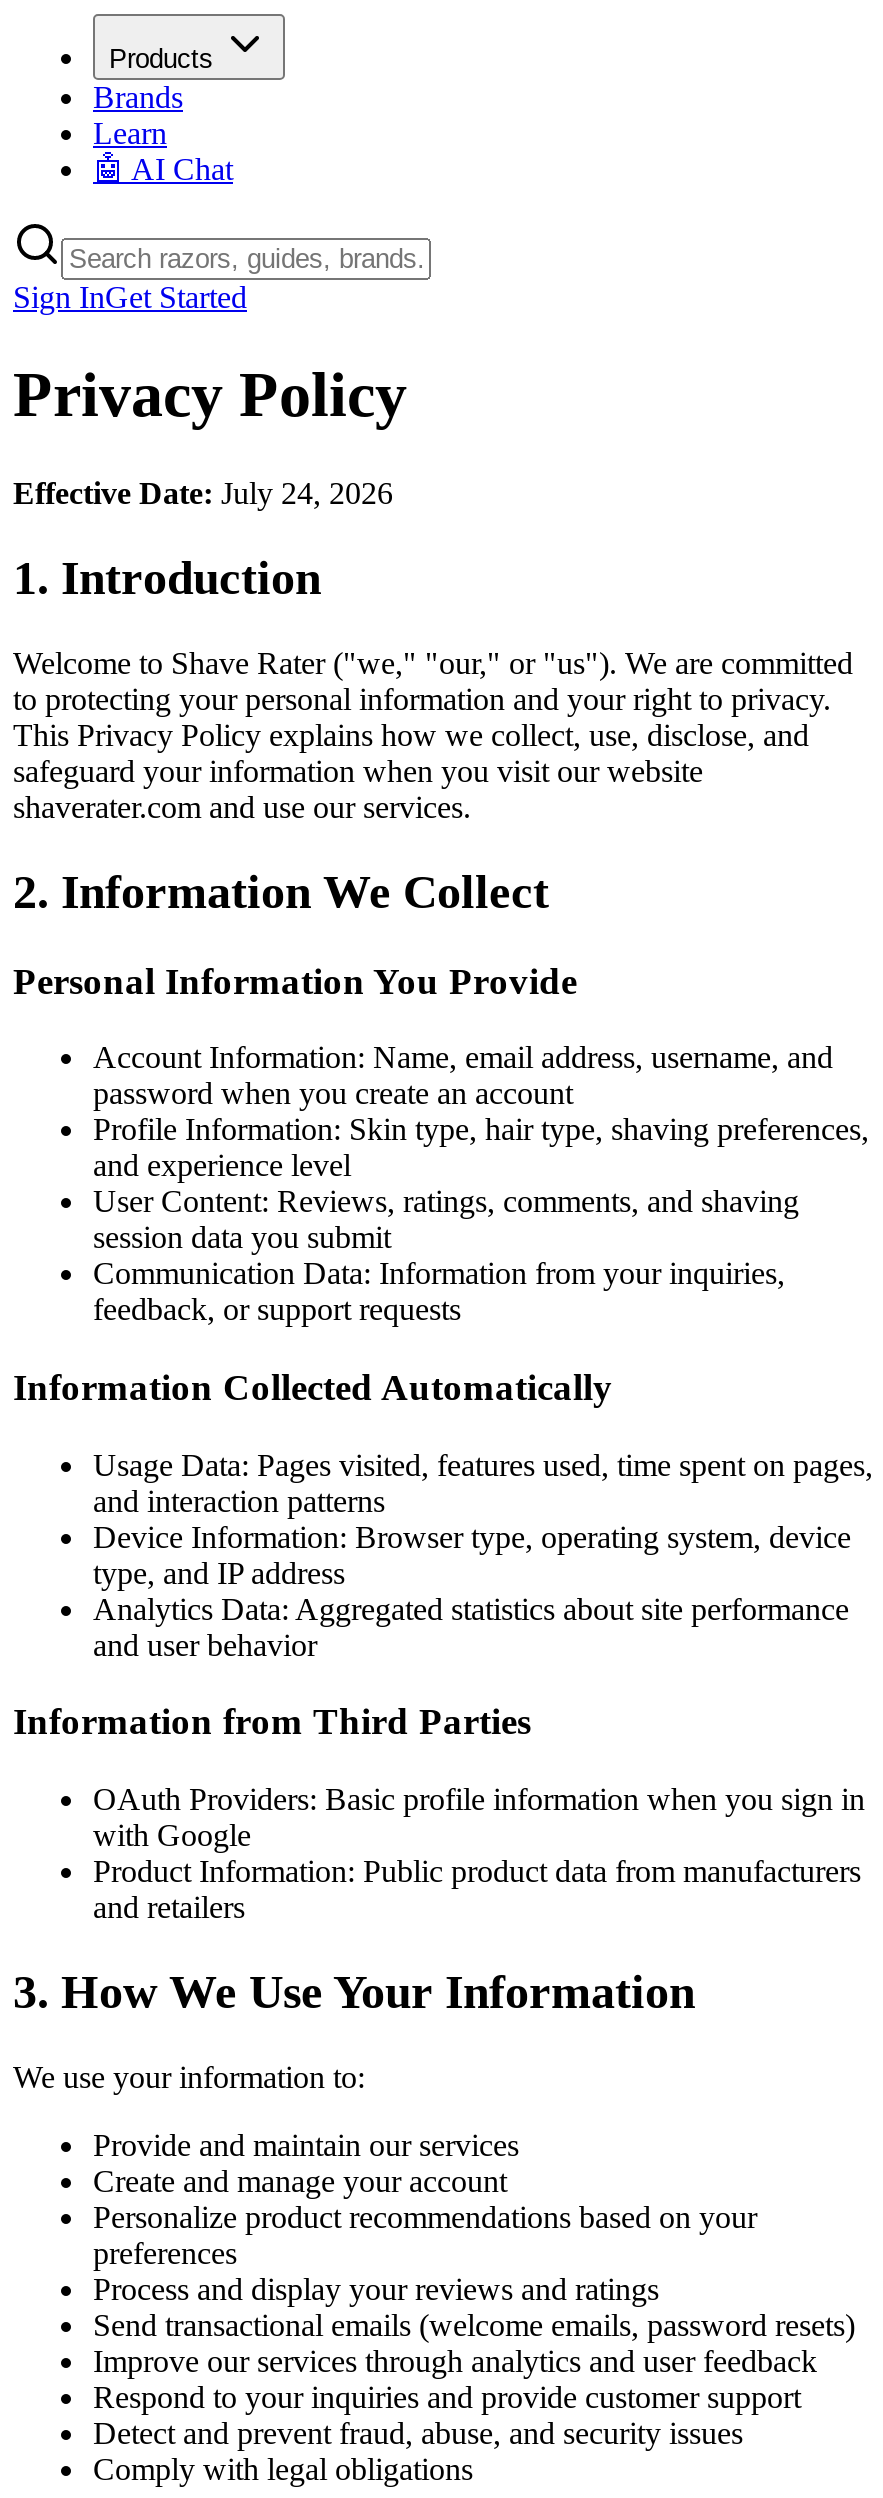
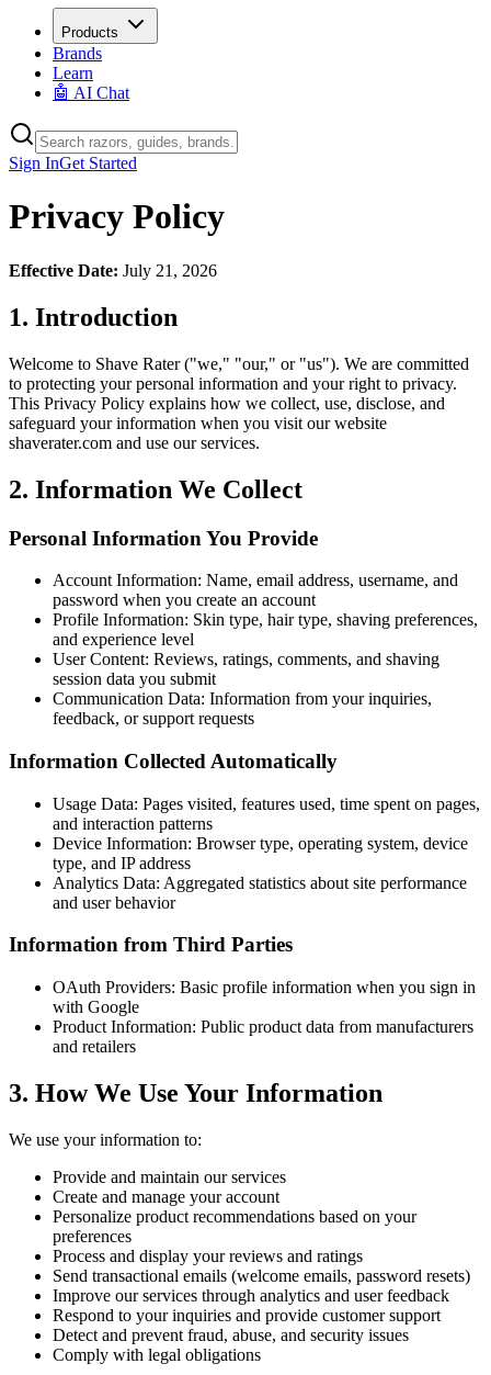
[13,476,393,510] Effective Date: July 24, 2026 -> [9,261,217,280] Effective Date: July 21, 2026

